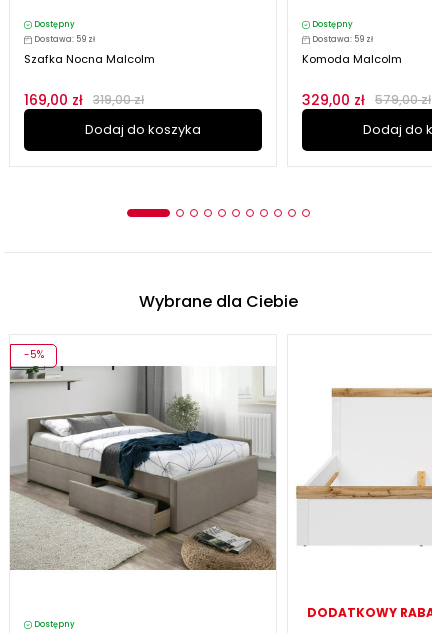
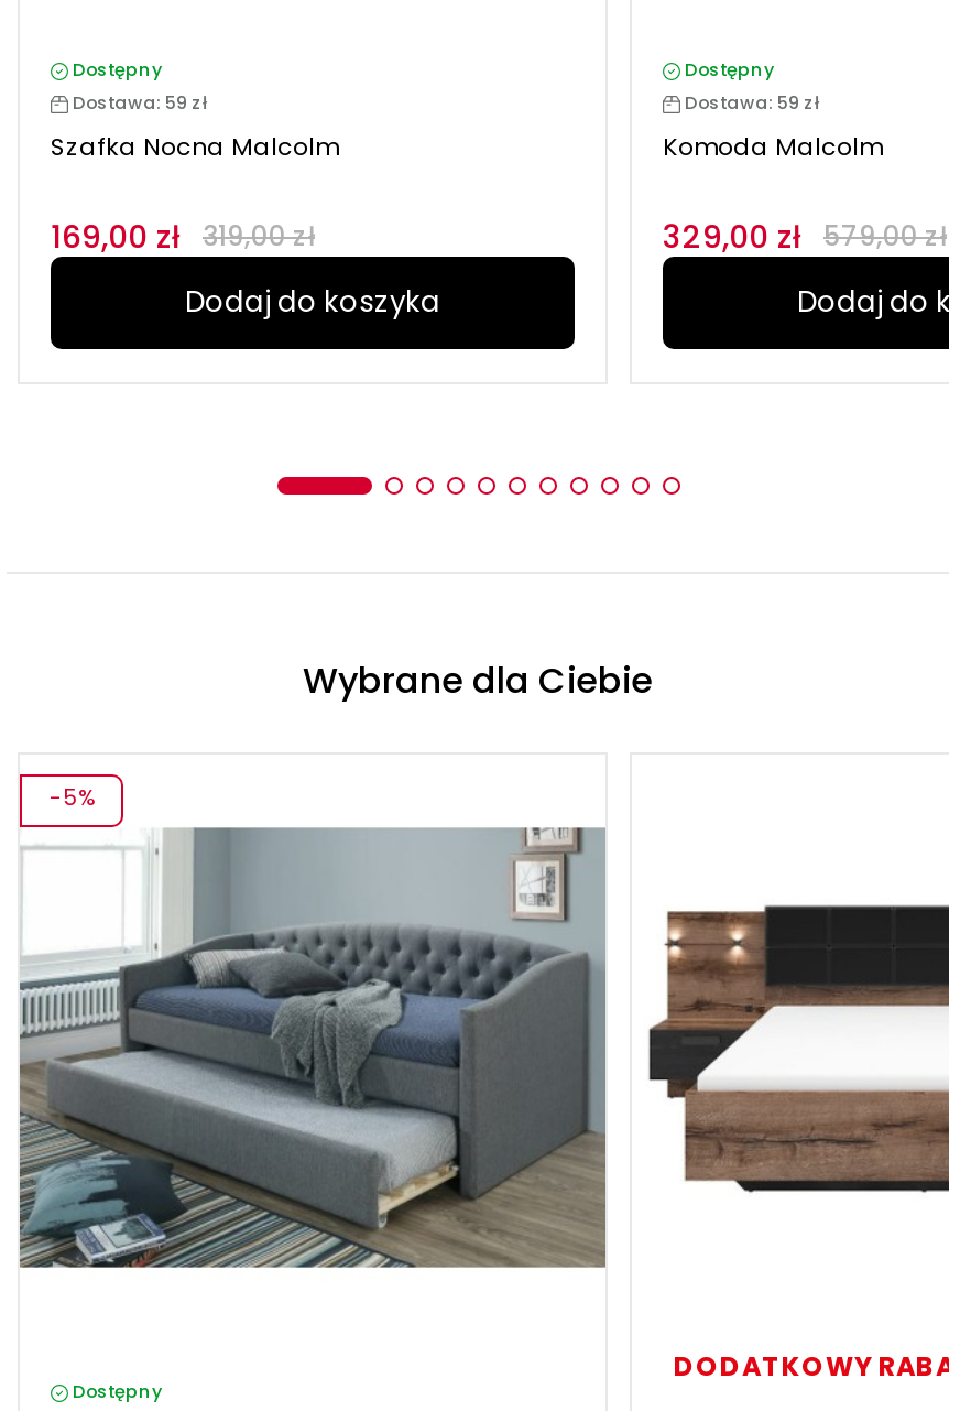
[9,365,276,571] [image] -> [20,823,605,1272] [image]
[295,387,433,547] [image] -> [647,871,951,1217] [image]

